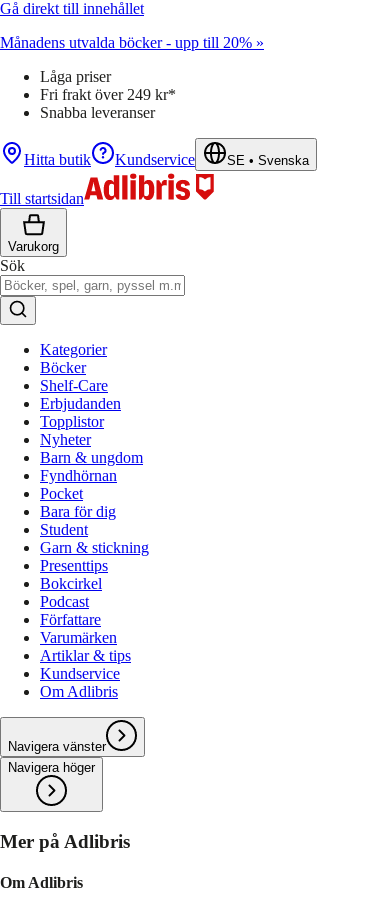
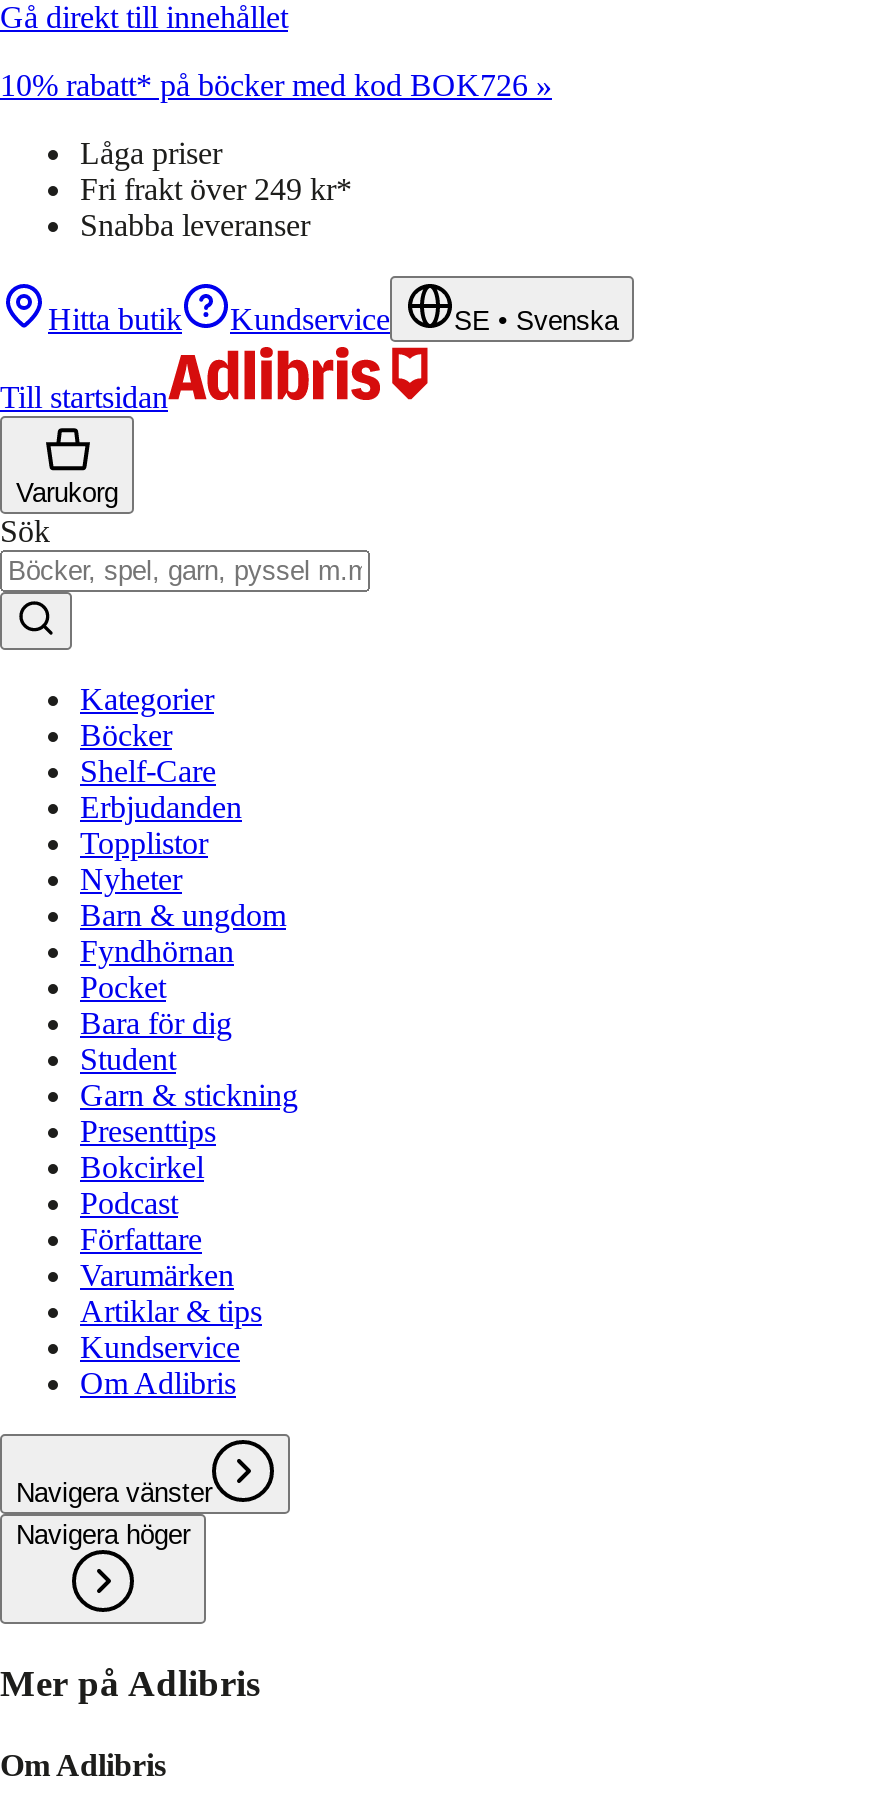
[0,34,264,51] Månadens utvalda böcker - upp till 20% » -> [0,68,552,102] 10% rabatt* på böcker med kod BOK726 »

